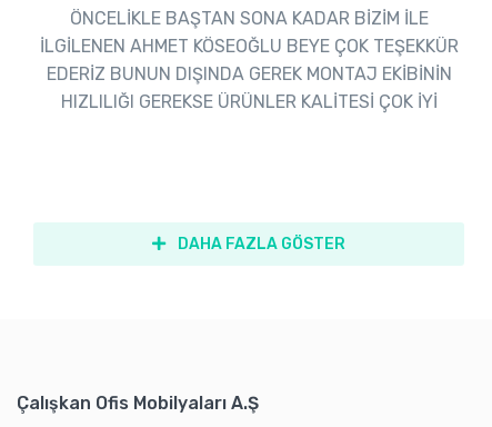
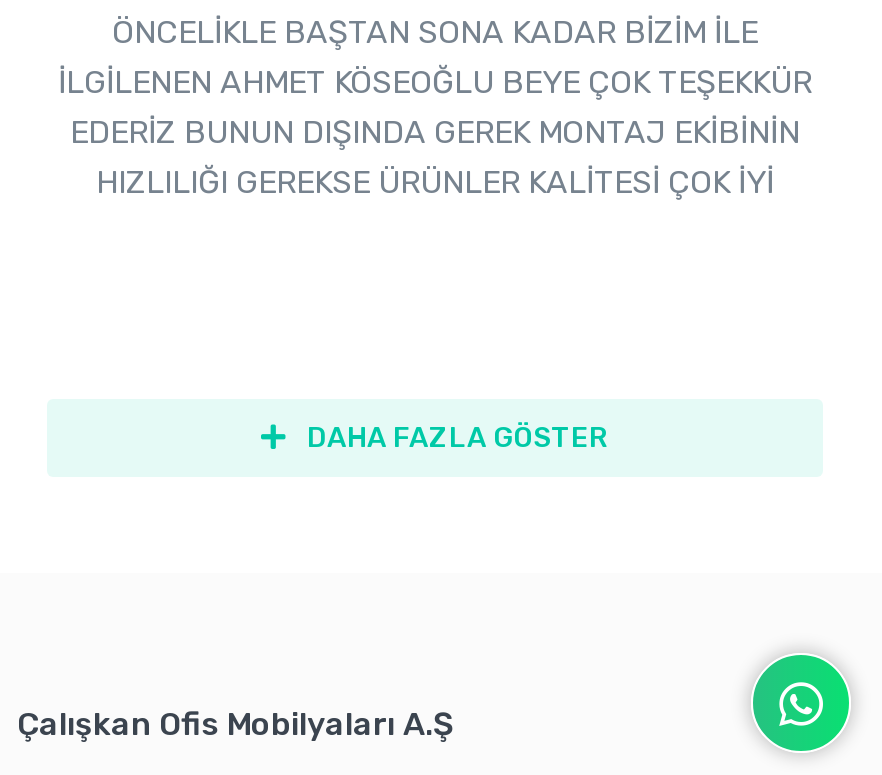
none -> [745,647,857,759] [image]

